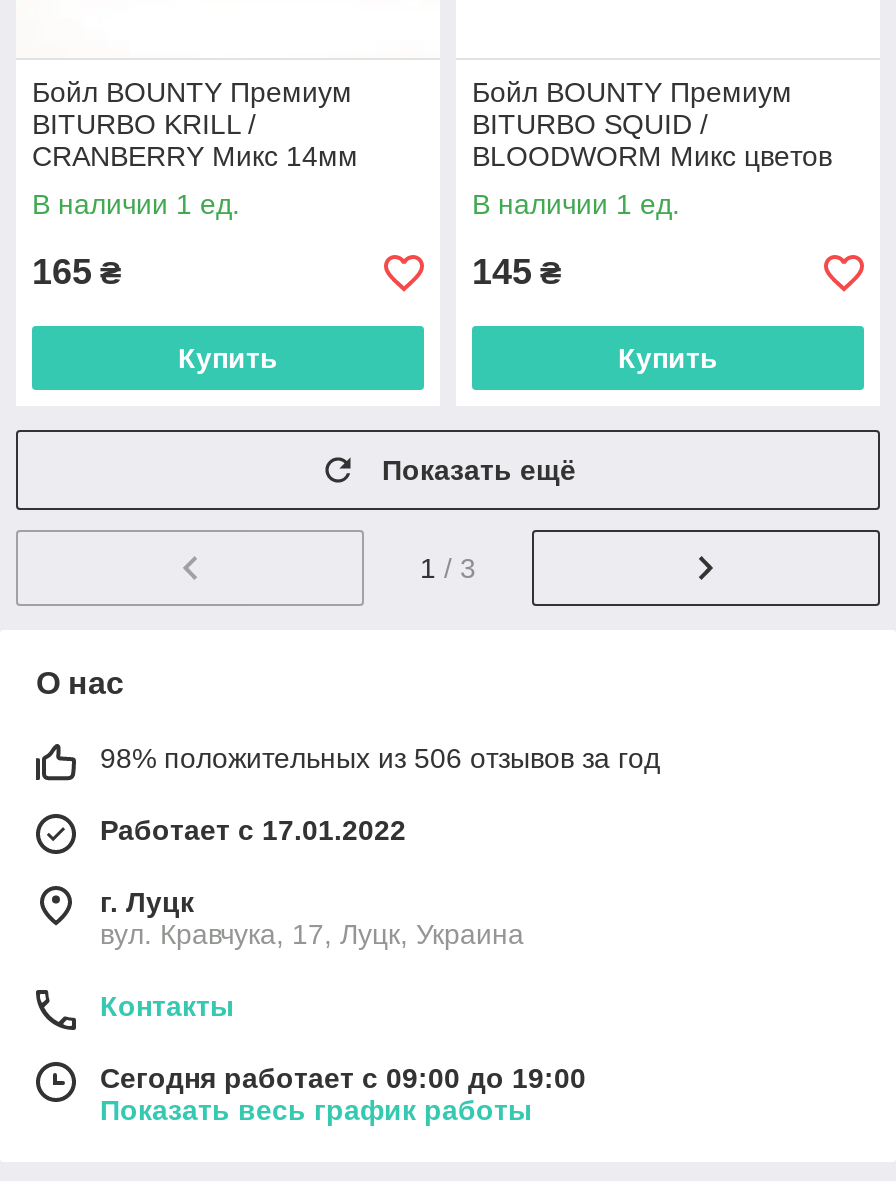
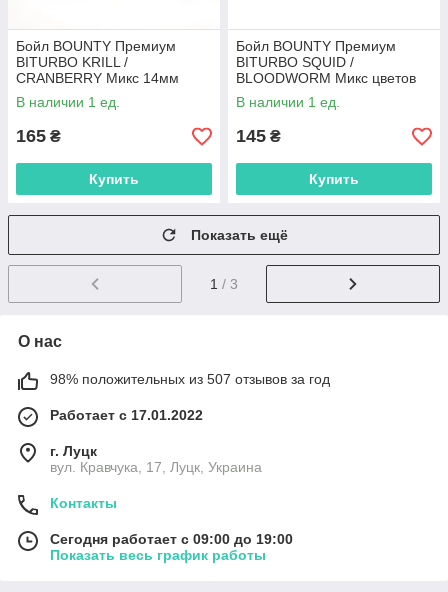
[100,742,660,774] 98% положительных из 506 отзывов за год -> [50,371,330,387] 98% положительных из 507 отзывов за год

